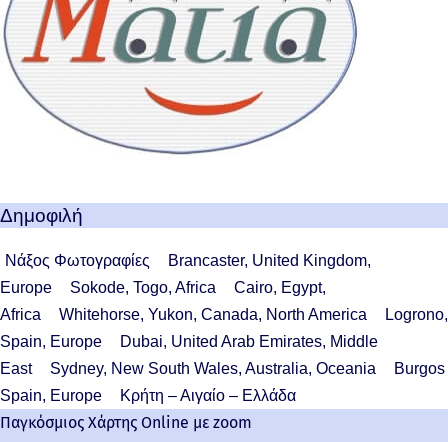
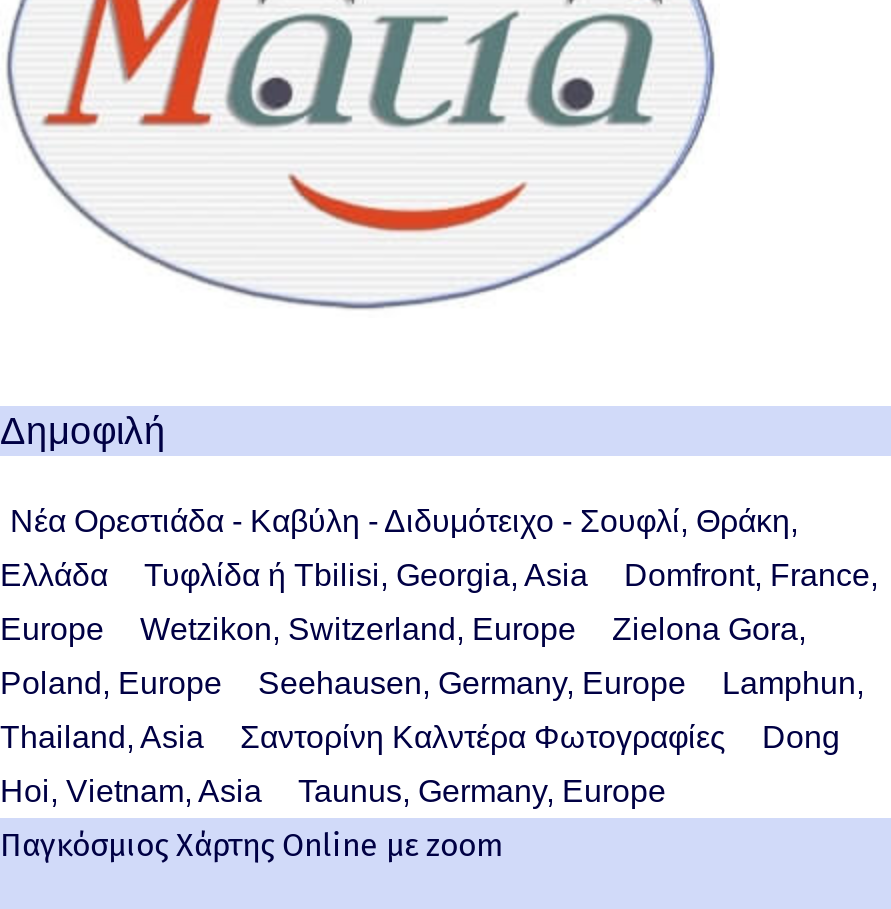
[5,252,371,269] Νάξος Φωτογραφίες | Brancaster, United Kingdom, -> [0,504,878,592] Νέα Ορεστιάδα - Καβύλη - Διδυμότειχο - Σουφλί, Θράκη, | Ελλάδα | Τυφλίδα ή Tbilisi, Georgia, Asia | Domfront, France,
[0,279,448,404] Sokode, Togo, Africa | Cairo, Egypt, | Africa | Whitehorse, Yukon, Canada, North America | Logrono, | Spain, Europe | Dubai, United Arab Emirates, Middle | East | Sydney, New South Wales, Australia, Oceania | Burgos | Spain, Europe | Κρήτη – Αιγαίο – Ελλάδα -> [0,612,864,808] Wetzikon, Switzerland, Europe | Zielona Gora, | Poland, Europe | Seehausen, Germany, Europe | Lamphun, | Thailand, Asia | Σαντορίνη Καλντέρα Φωτογραφίες | Dong | Hoi, Vietnam, Asia | Taunus, Germany, Europe
moved [0,279,52,296] -> [0,612,104,646]: Europe

